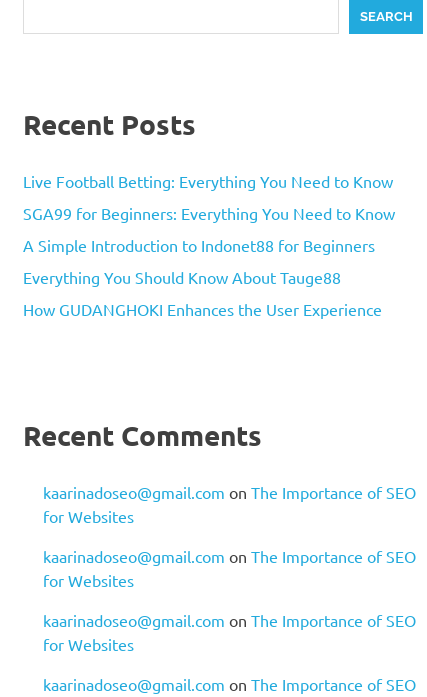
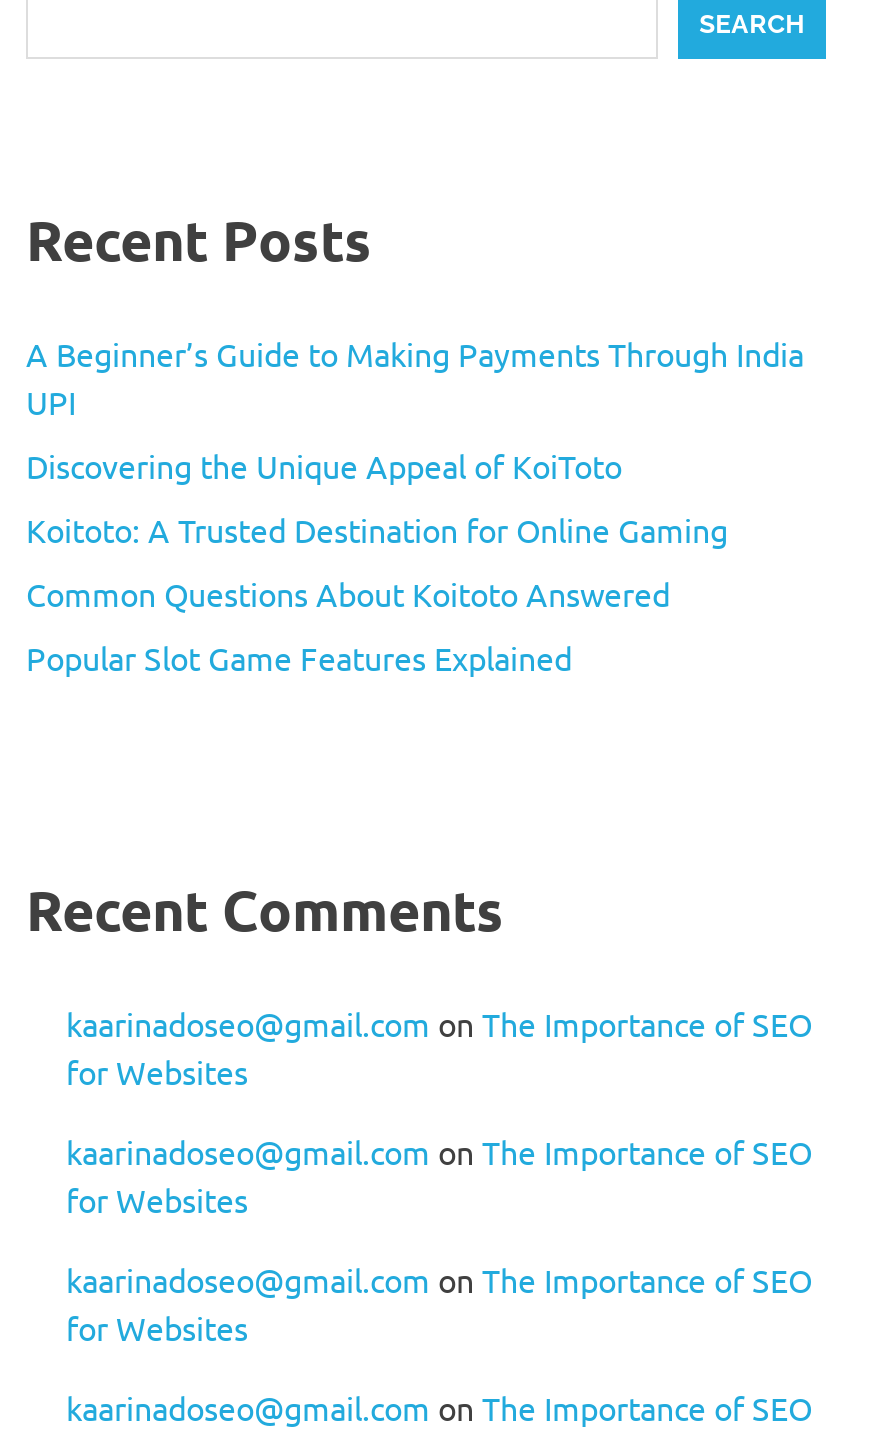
[23,171,393,191] Live Football Betting: Everything You Need to Know -> [26,333,804,421] A Beginner’s Guide to Making Payments Through India | UPI
[23,203,395,223] SGA99 for Beginners: Everything You Need to Know -> [26,445,622,485] Discovering the Unique Appeal of KoiToto
[23,235,375,255] A Simple Introduction to Indonet88 for Beginners -> [26,509,728,549] Koitoto: A Trusted Destination for Online Gaming
[23,267,341,287] Everything You Should Know About Tauge88 -> [26,573,670,613] Common Questions About Koitoto Answered
[23,299,382,319] How GUDANGHOKI Enhances the User Experience -> [26,637,572,677] Popular Slot Game Features Explained

